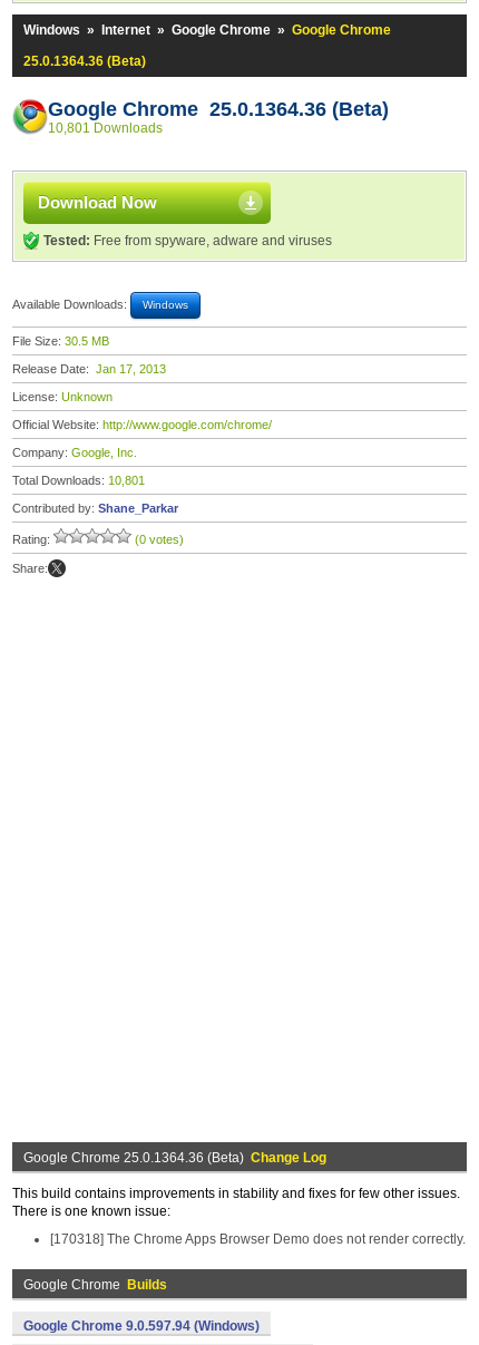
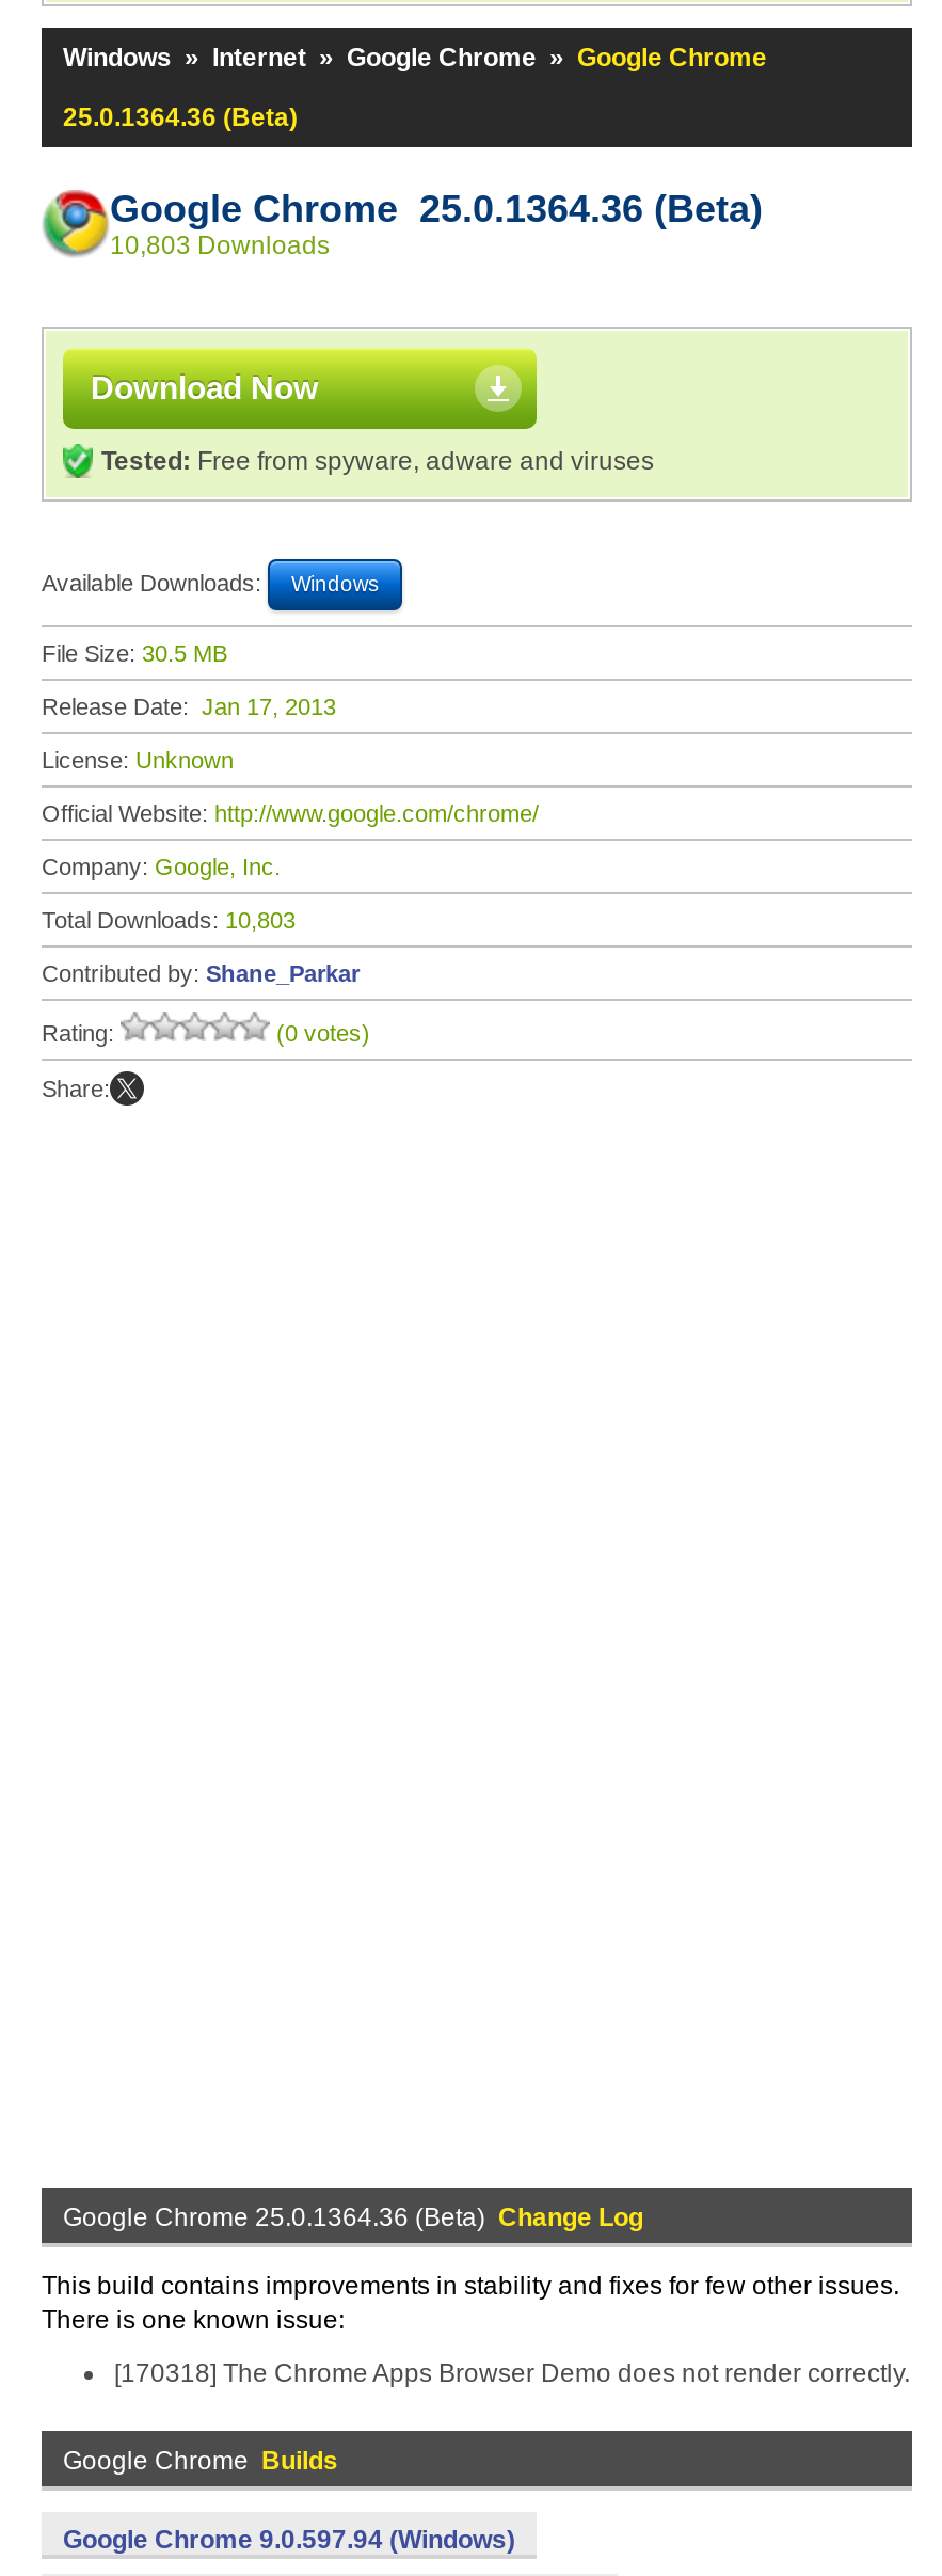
[48,120,163,136] 10,801 Downloads -> [110,230,330,260] 10,803 Downloads
[12,474,145,487] Total Downloads: 10,801 -> [42,907,296,933] Total Downloads: 10,803

